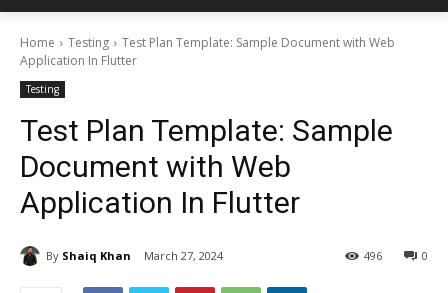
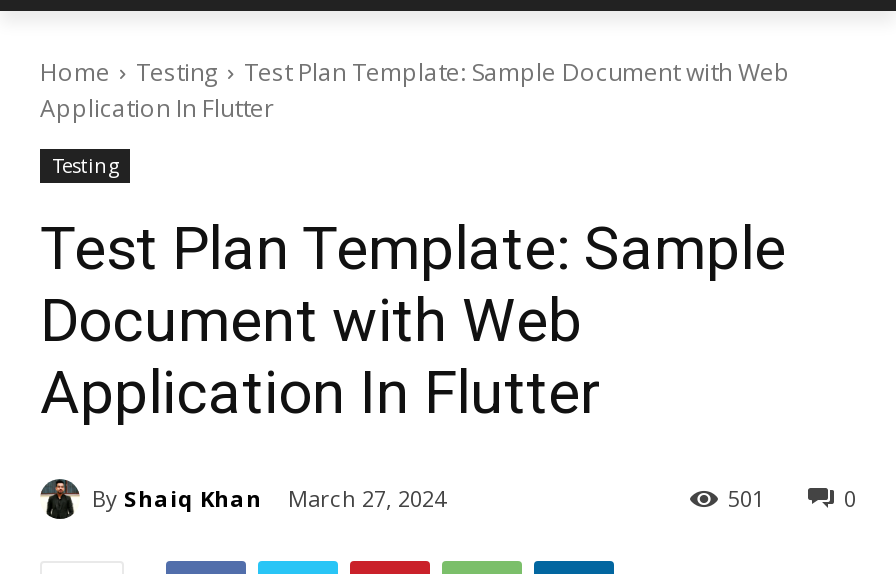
[364,248,382,263] 496 -> [728,483,764,513] 501

